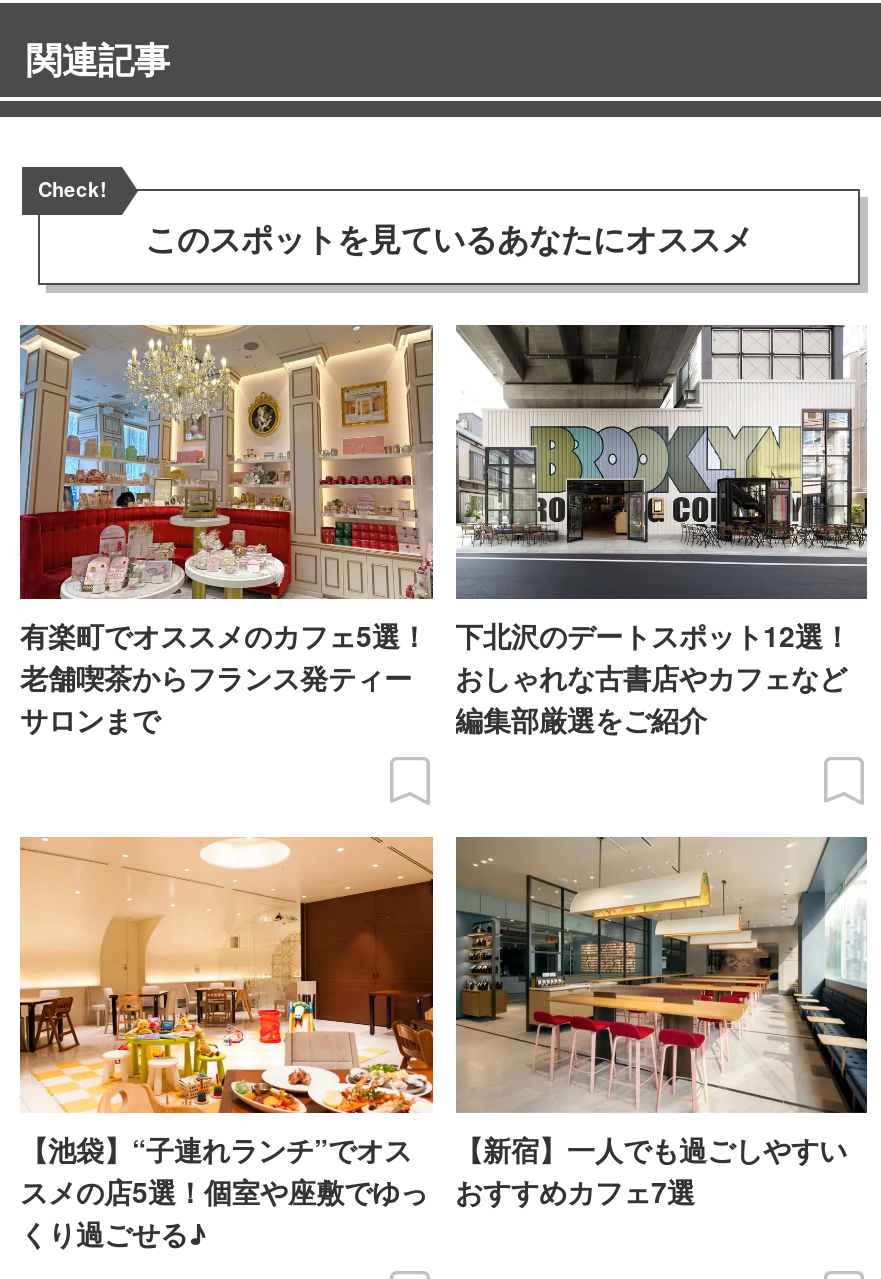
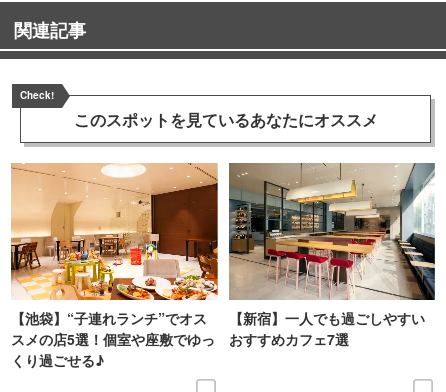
[18,323,434,739] [image] | 有楽町でオススメのカフェ5選！ | 老舗喫茶からフランス発ティー | サロンまで -> none
[455,323,868,739] [image] | 下北沢のデートスポット12選！ | おしゃれな古書店やカフェなど | 編集部厳選をご紹介 -> none

